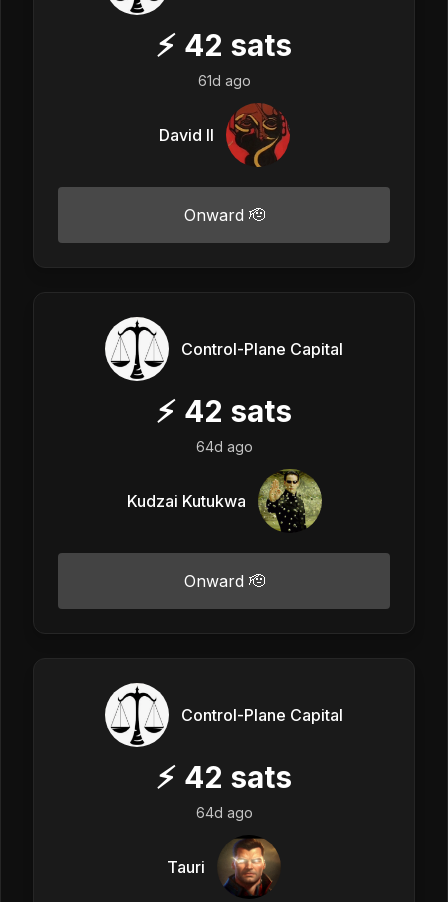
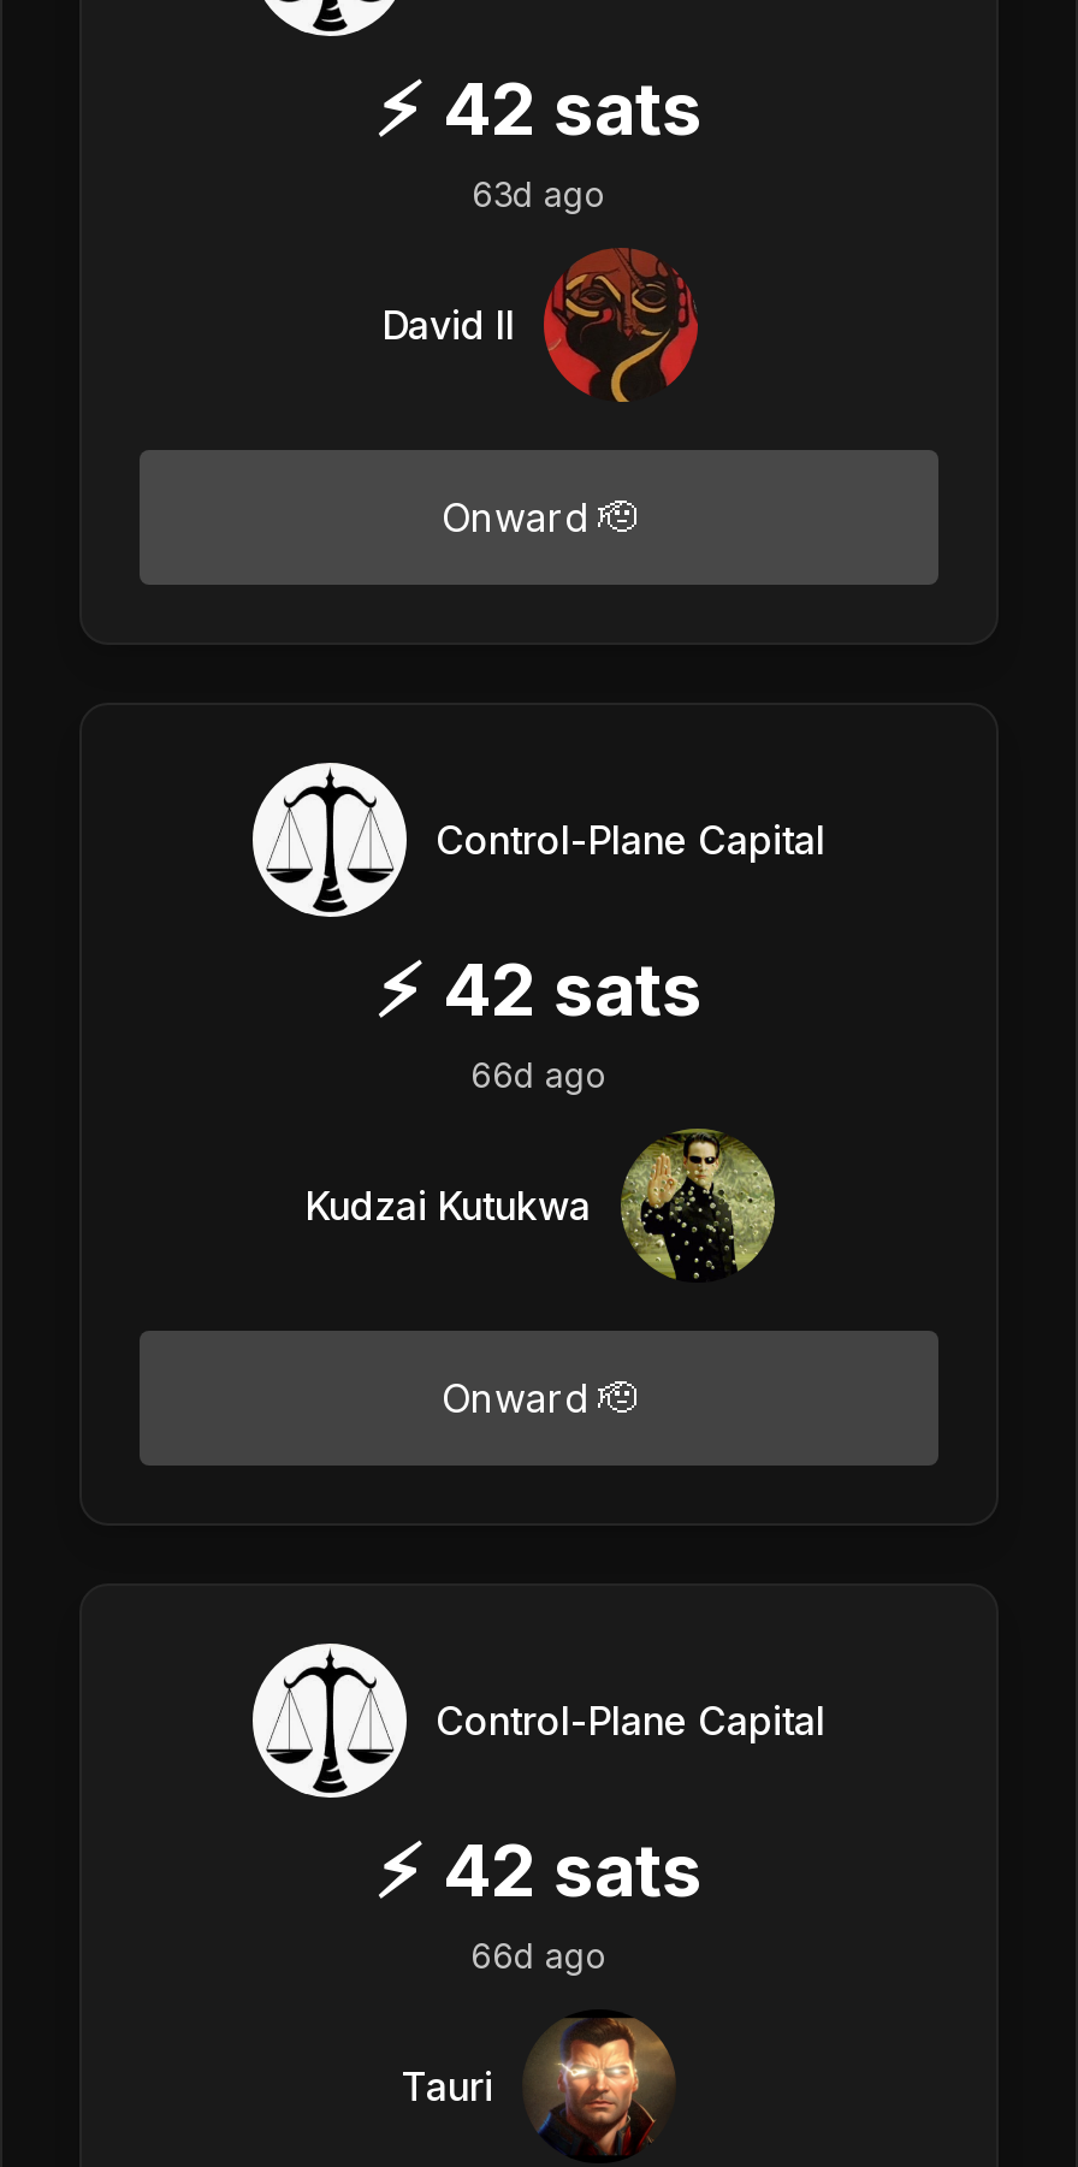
[197,71,250,88] 61d ago -> [472,172,606,213] 63d ago
[195,437,252,454] 64d ago -> [470,1053,608,1094] 66d ago
[195,803,252,820] 64d ago -> [470,1934,608,1974] 66d ago

